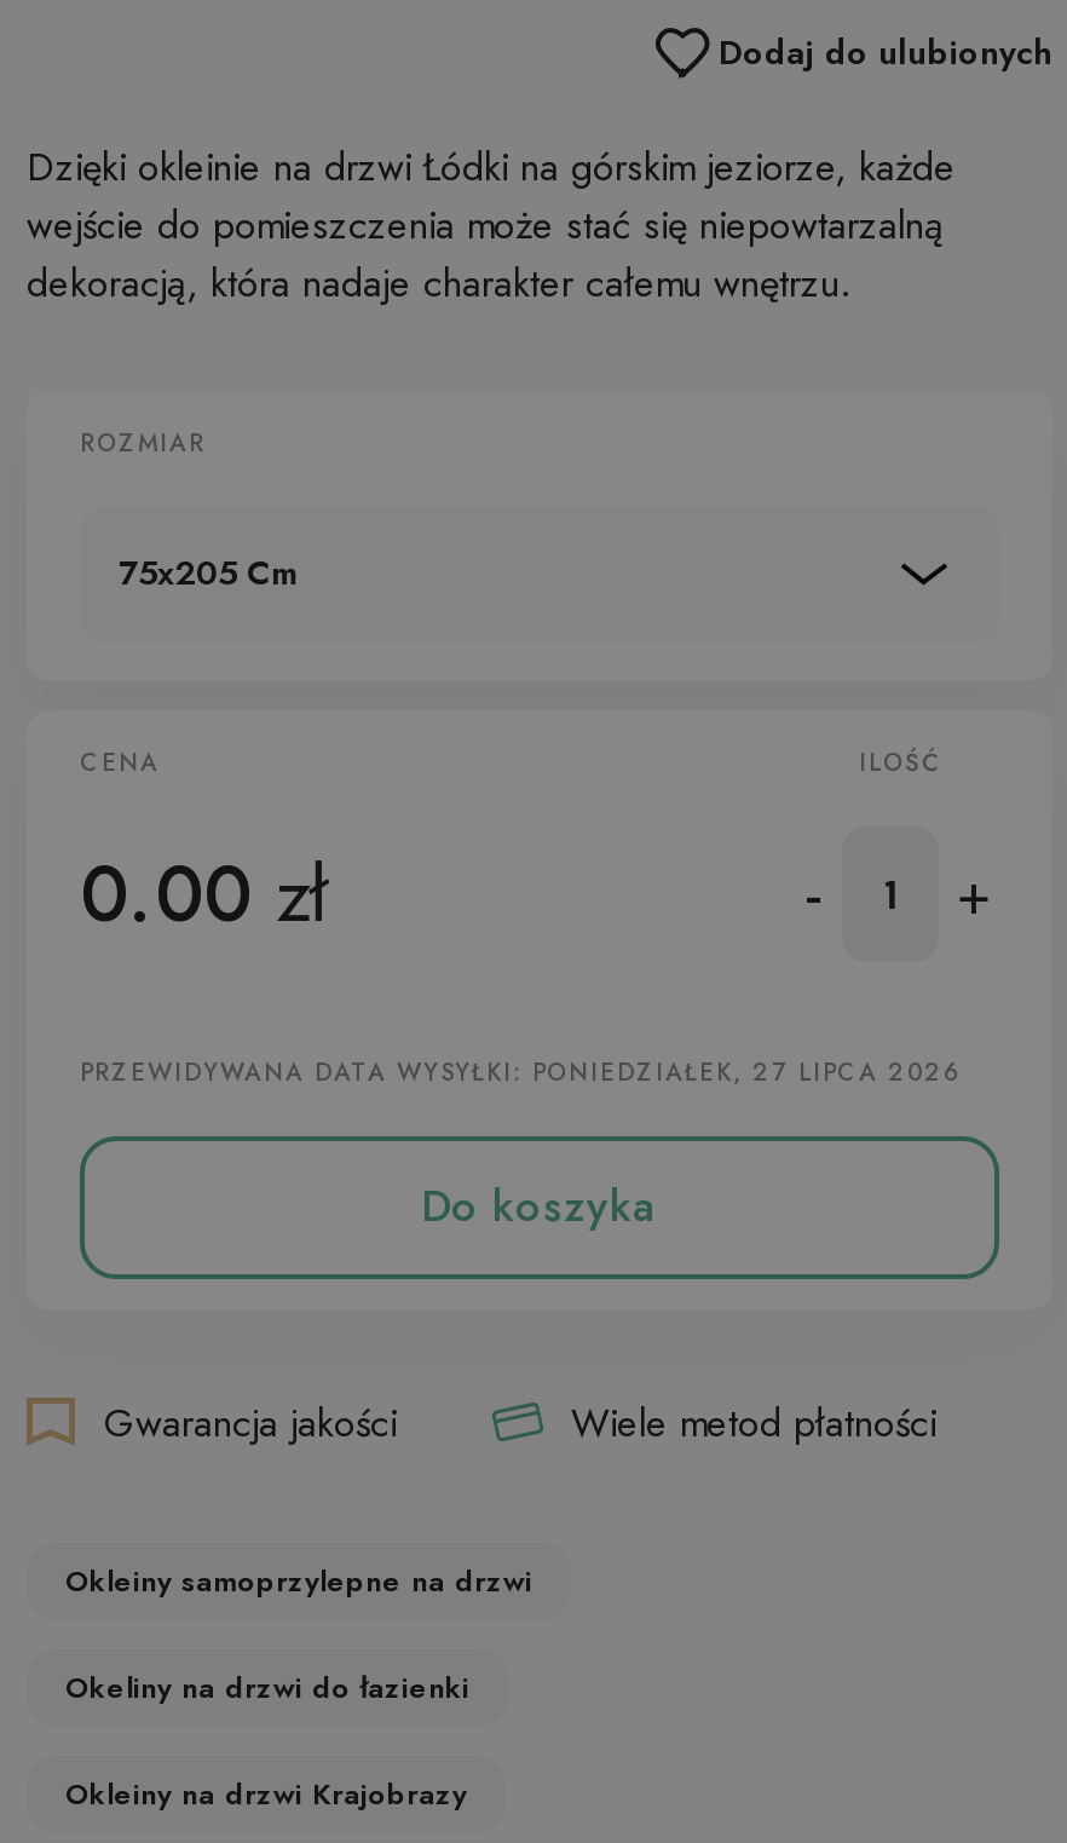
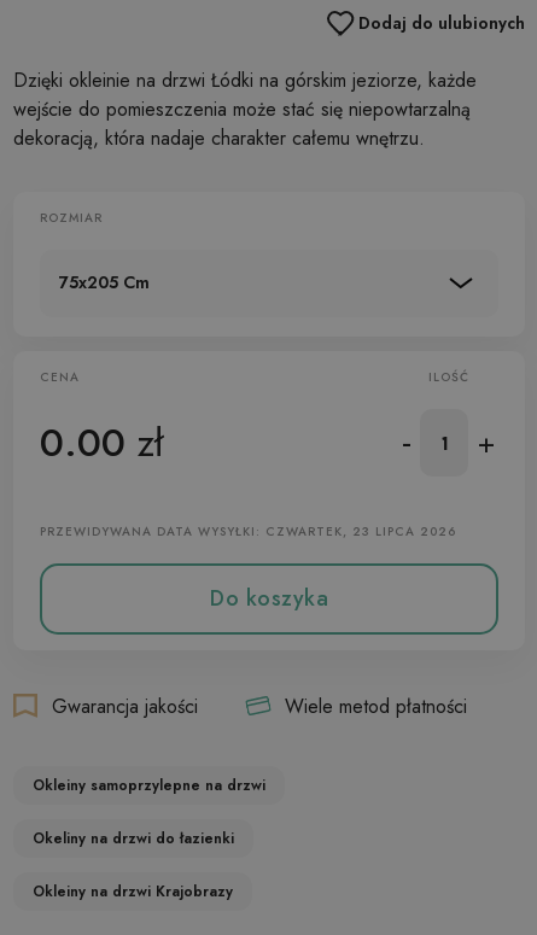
[80,1054,961,1090] PRZEWIDYWANA DATA WYSYŁKI: PONIEDZIAŁEK, 27 LIPCA 2026 -> [40,522,456,540] PRZEWIDYWANA DATA WYSYŁKI: CZWARTEK, 23 LIPCA 2026

